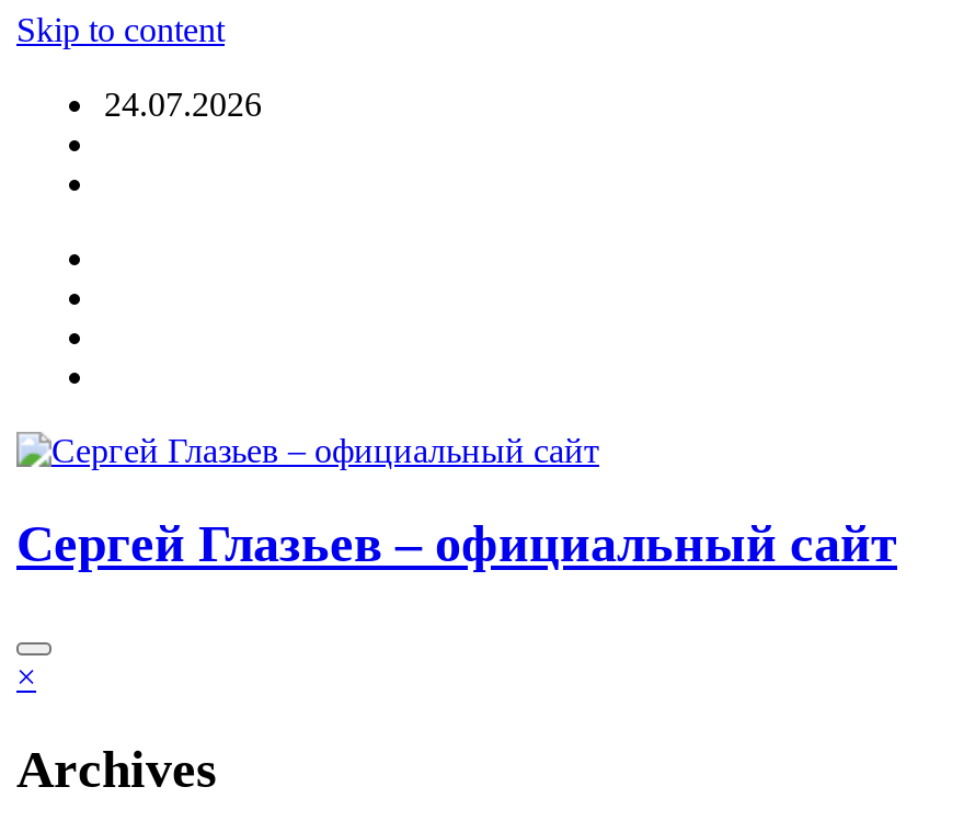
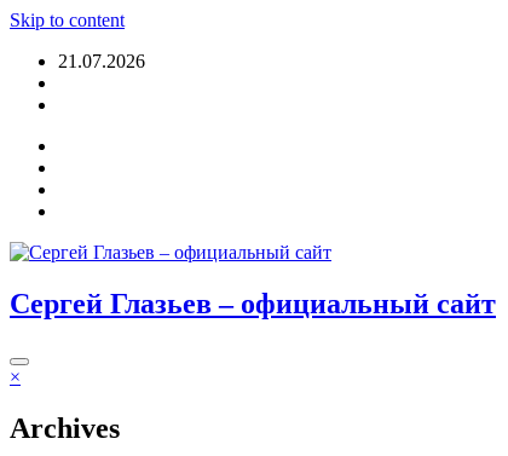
[104,85,262,123] 24.07.2026 -> [58,51,145,71] 21.07.2026

